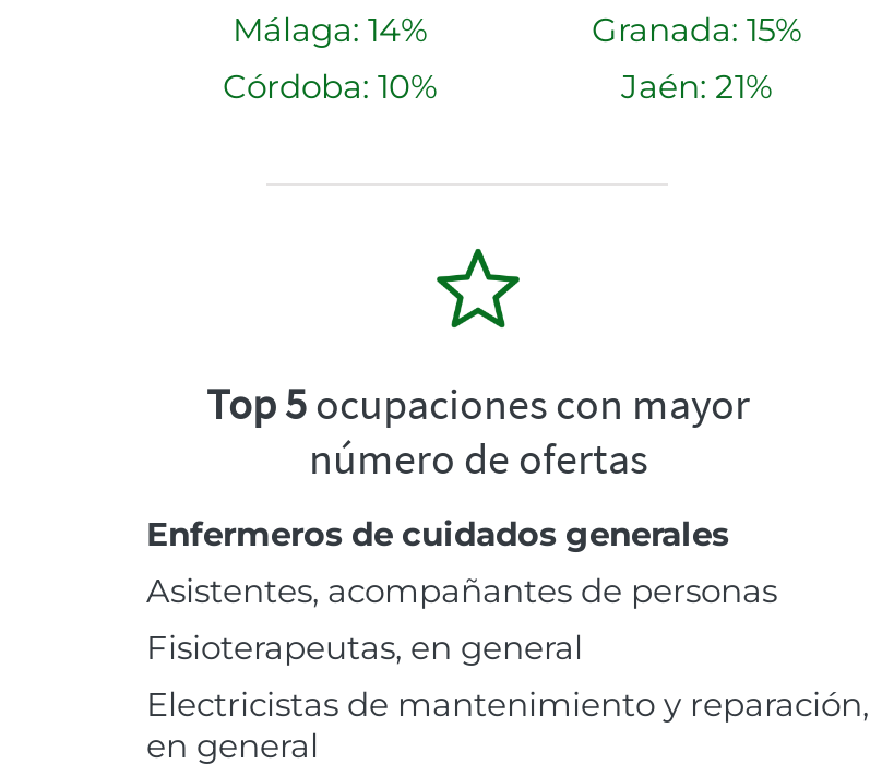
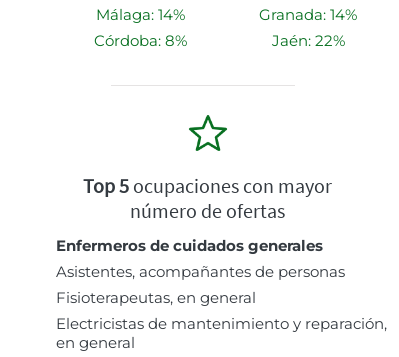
[592,9,801,51] Granada: 15% -> [259,5,357,24] Granada: 14%
[223,66,437,107] Córdoba: 10% -> [93,31,186,50] Córdoba: 8%
[621,66,772,107] Jaén: 21% -> [271,31,344,50] Jaén: 22%

